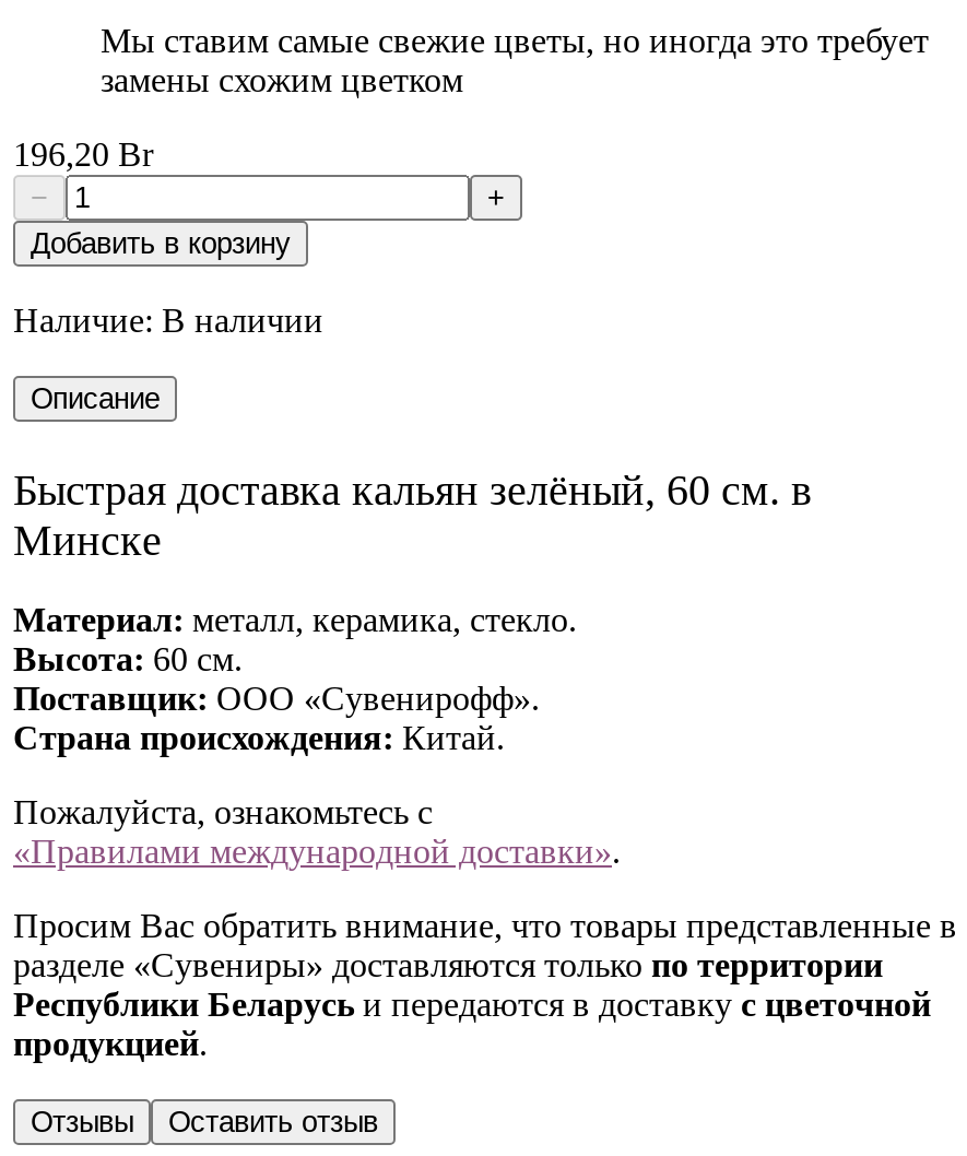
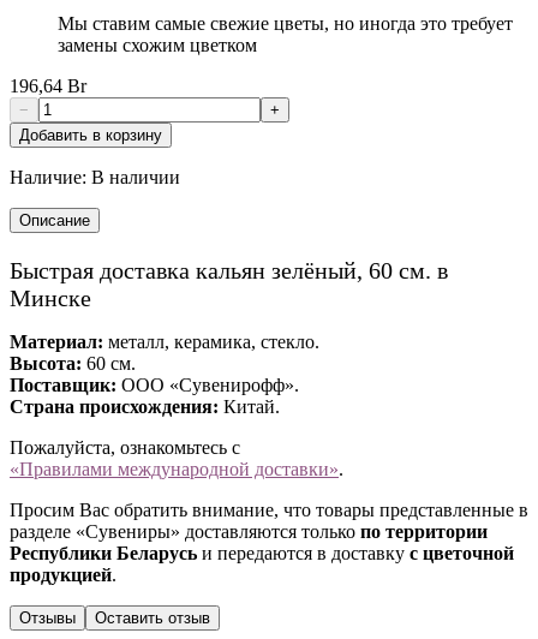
[13,135,153,172] 196,20 Br -> [10,75,86,96] 196,64 Br

